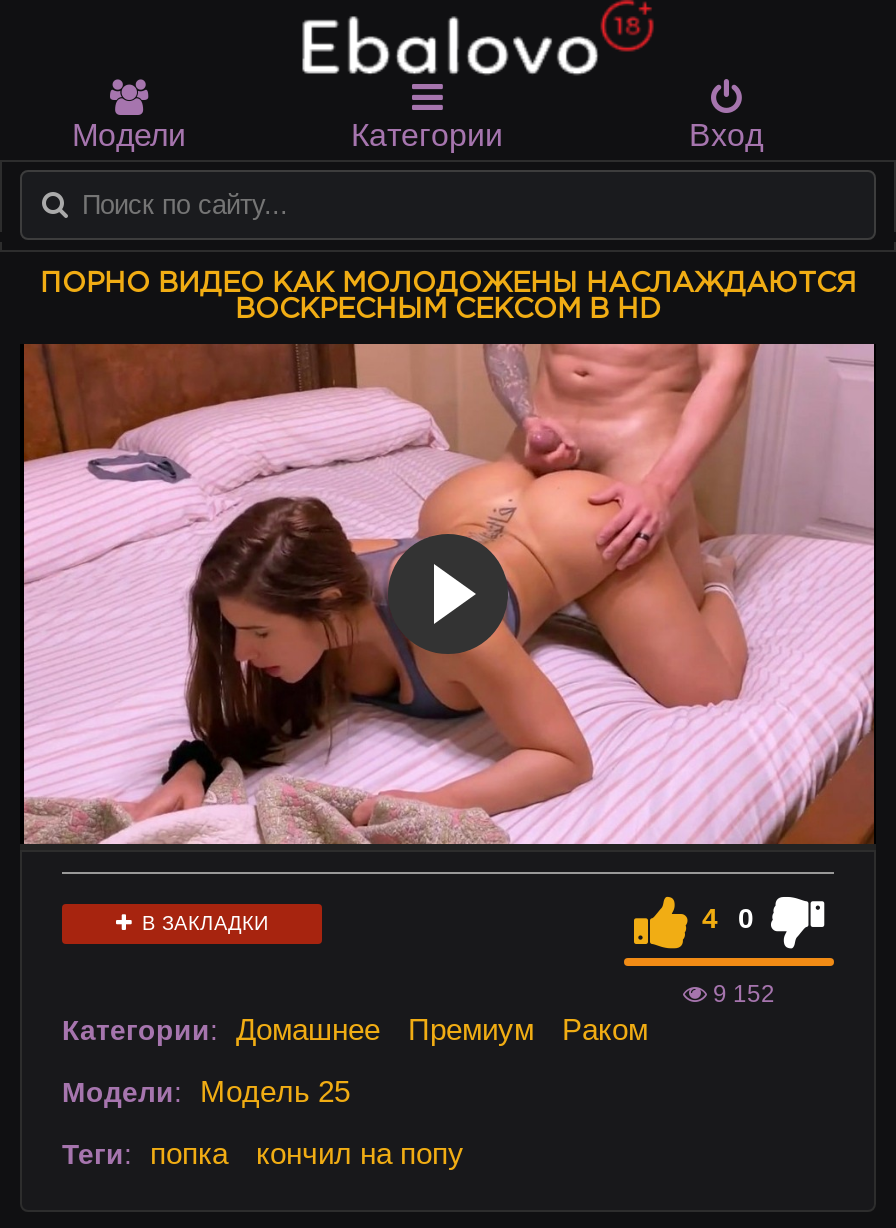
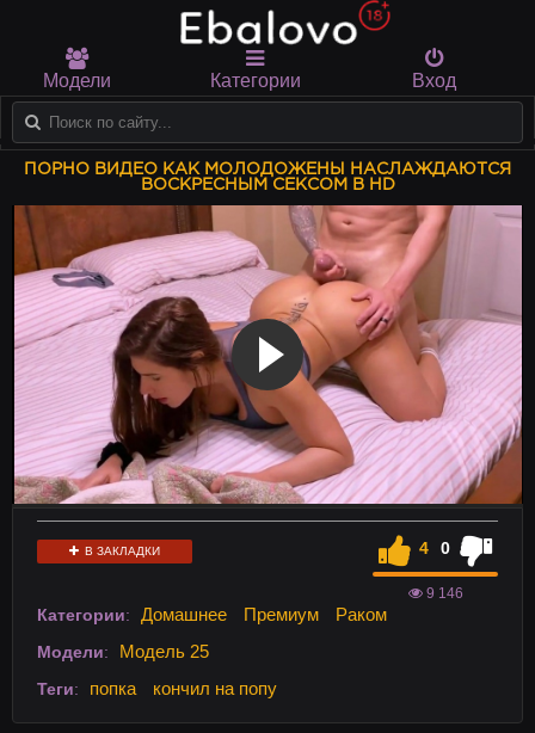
[707,979,775,1007] 9 152 -> [422,584,463,601] 9 146

